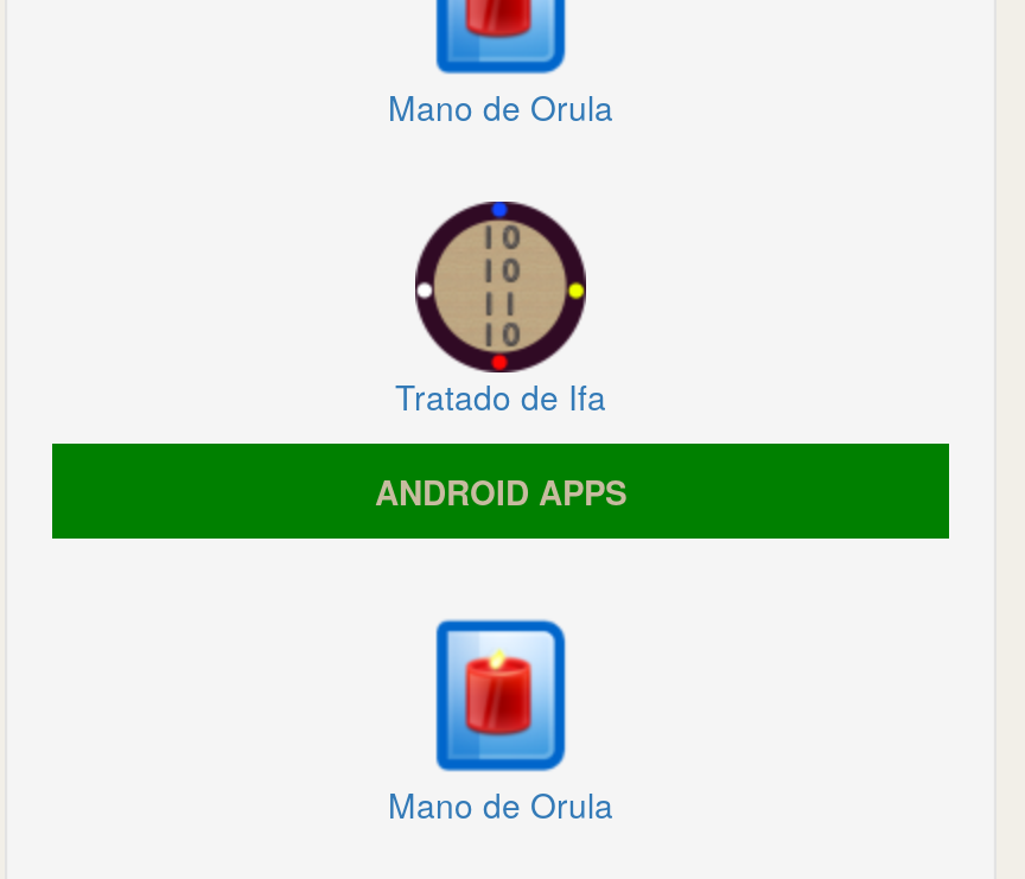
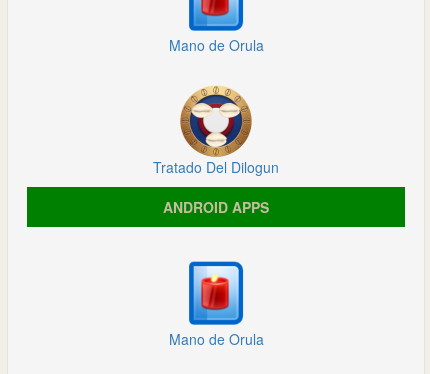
[395,199,606,420] [image] | Tratado de Ifa -> [153,85,279,177] [image] | Tratado Del Dilogun

